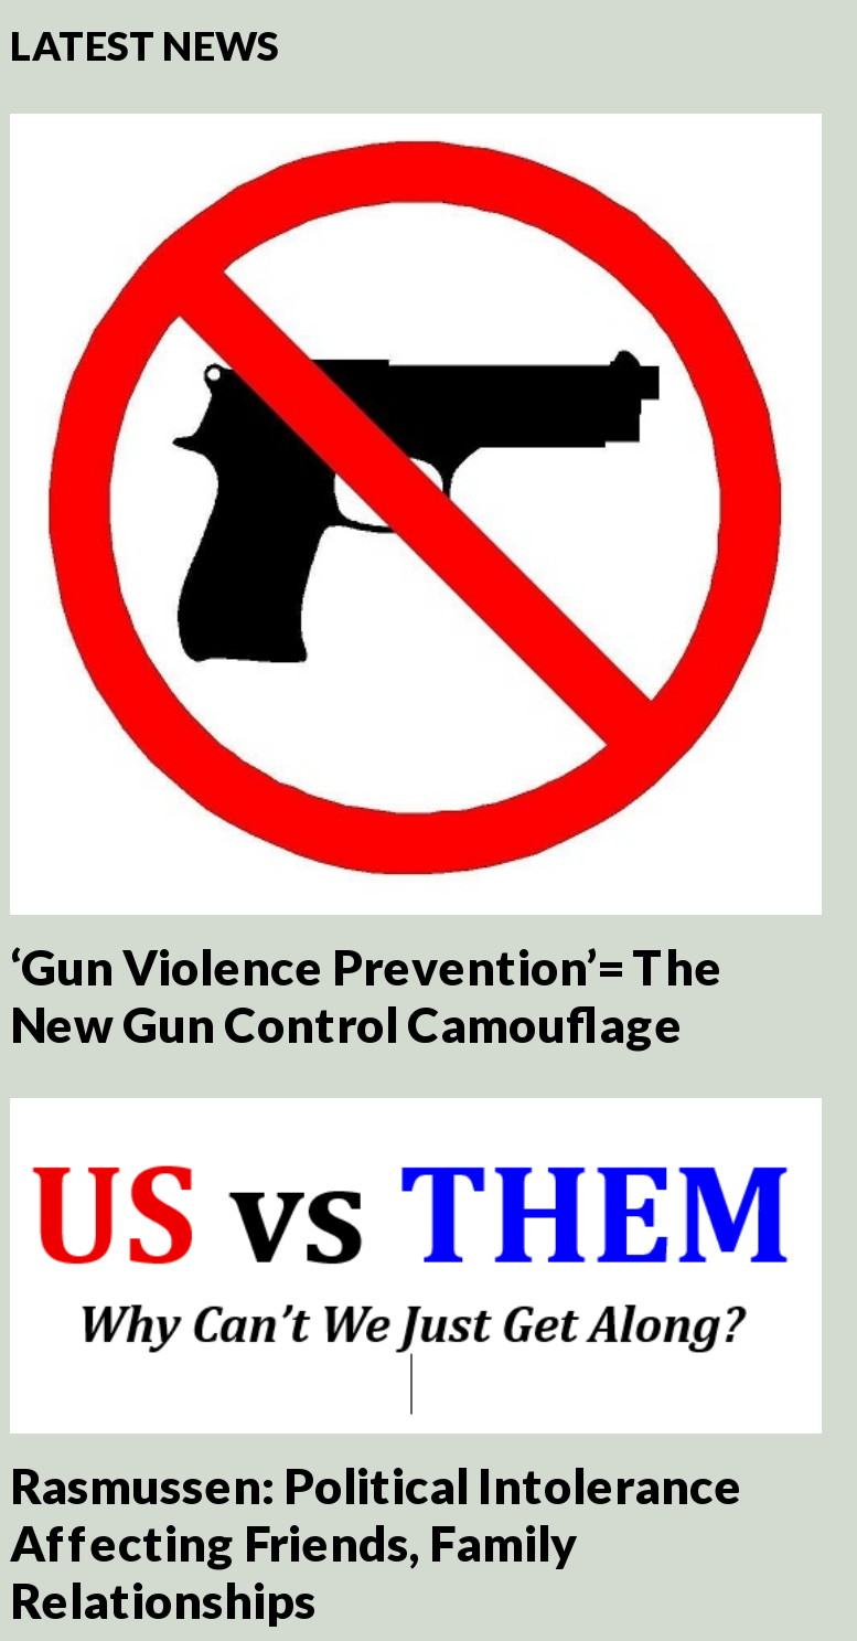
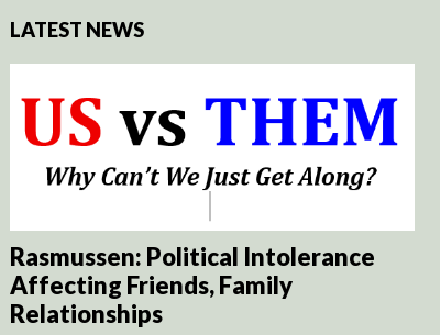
[10,138,822,1054] [image] | ‘Gun Violence Prevention’= The | New Gun Control Camouflage -> none

